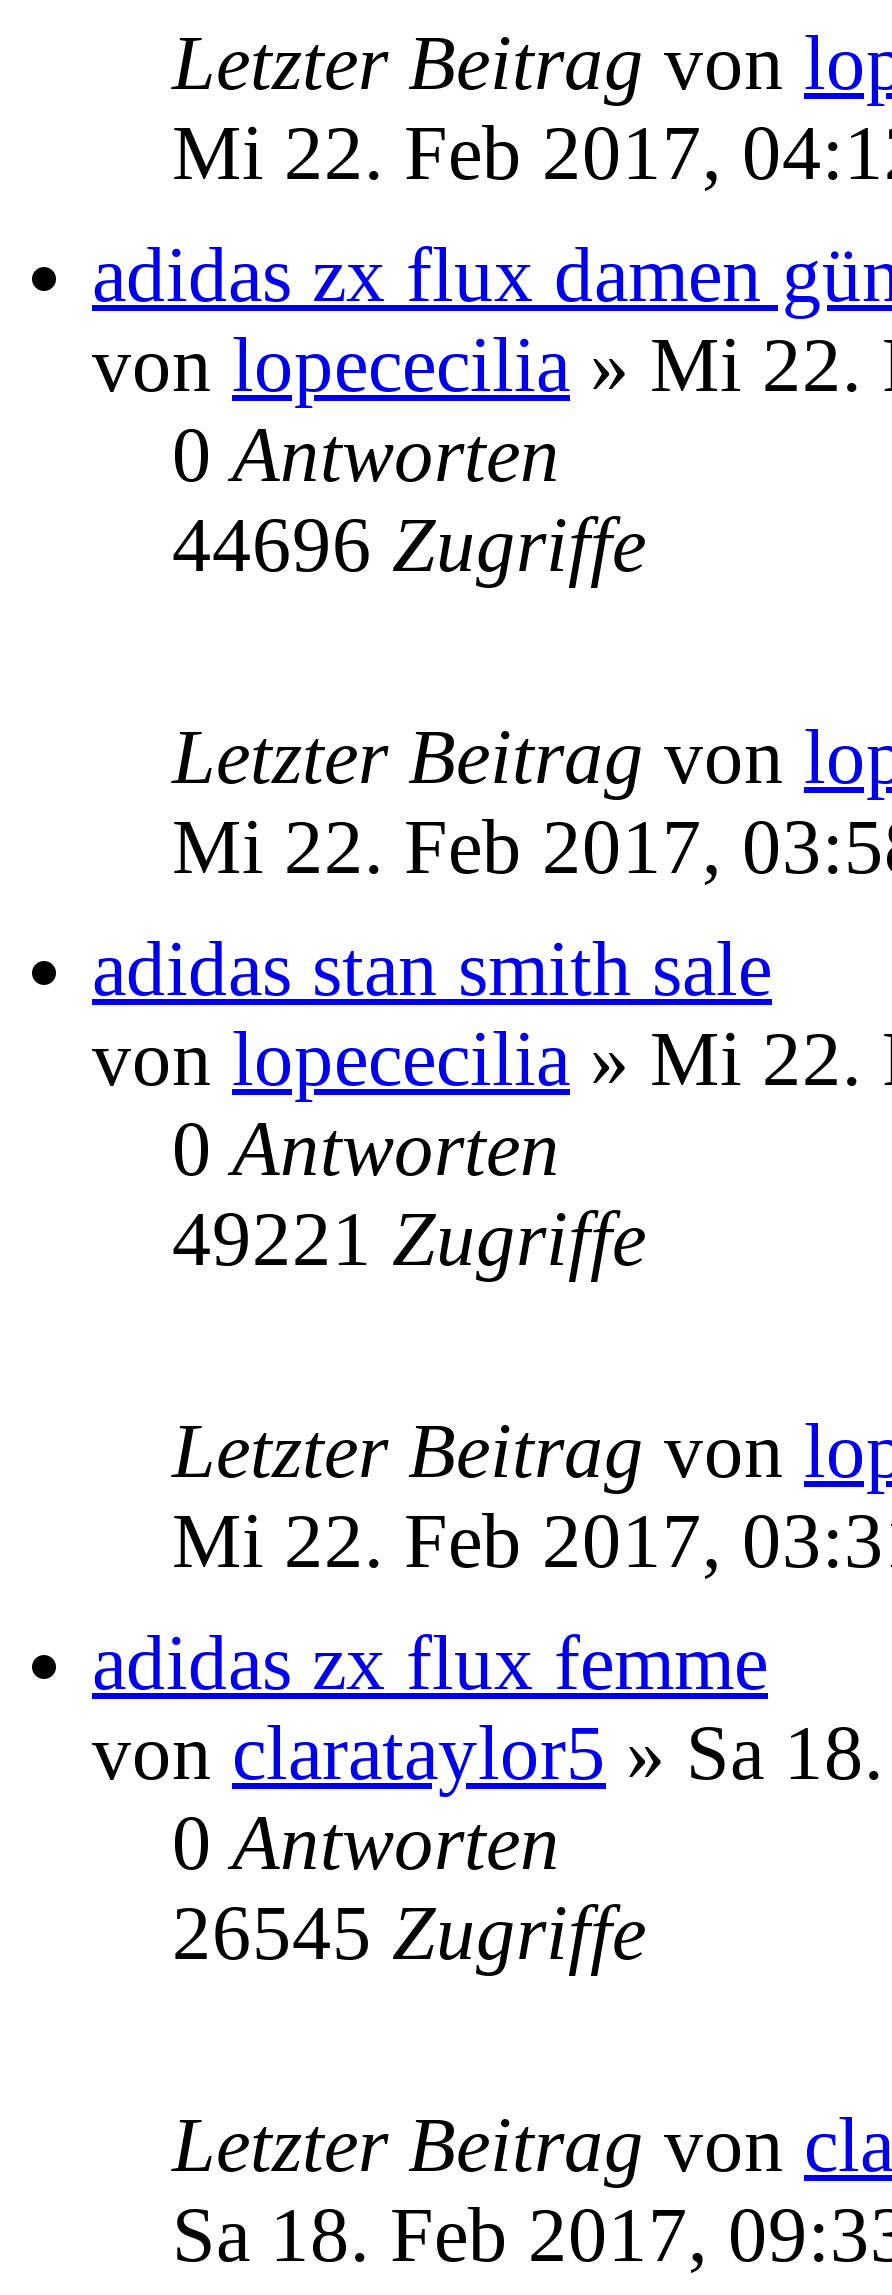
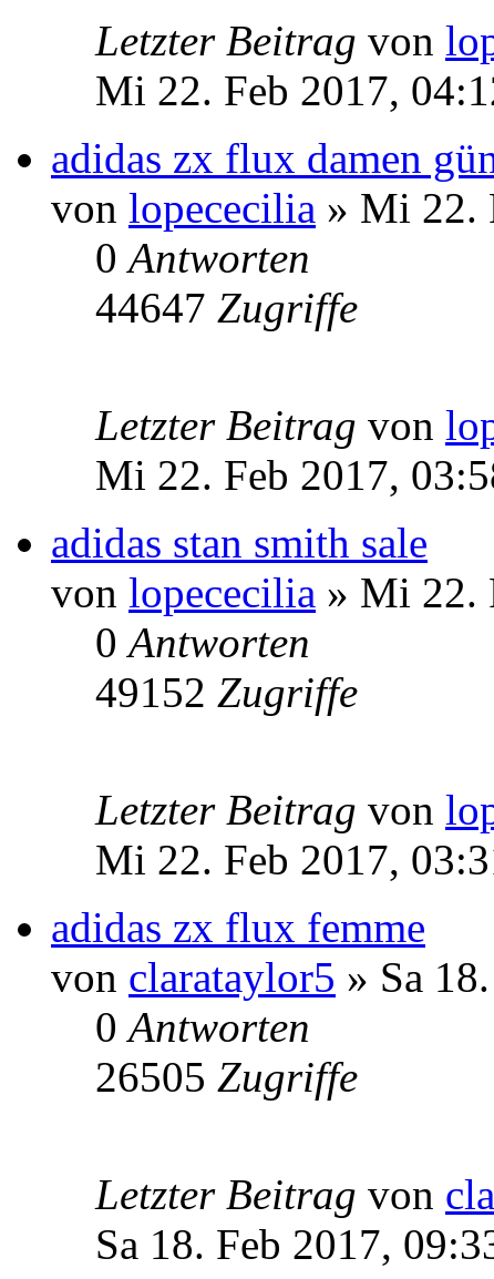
[172,500,646,586] 44696 Zugriffe -> [95,283,358,331] 44647 Zugriffe
[172,1194,646,1280] 49221 Zugriffe -> [95,668,358,716] 49152 Zugriffe
[172,1888,646,1974] 26545 Zugriffe -> [95,1052,358,1100] 26505 Zugriffe

